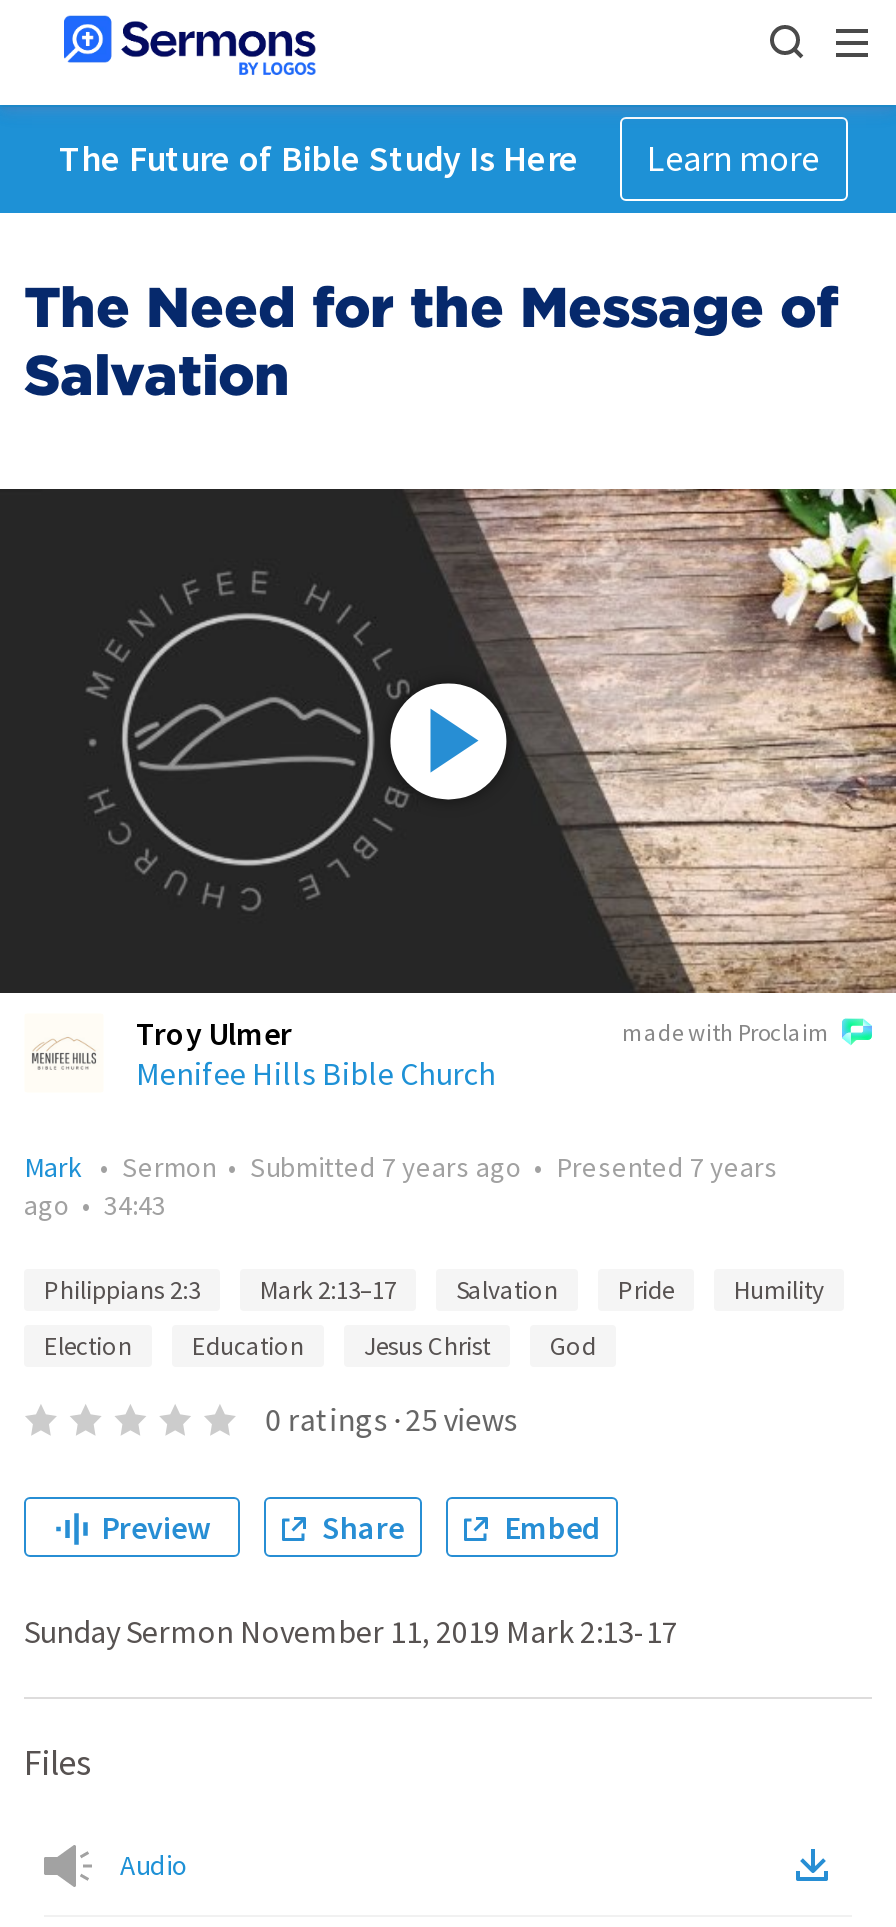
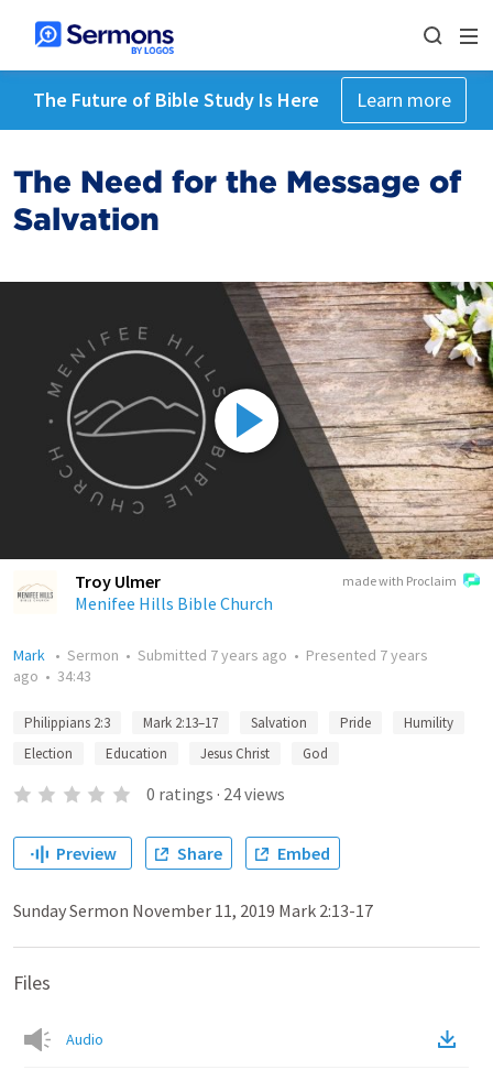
[265,1399,517,1439] 0 ratings · 25 views -> [146,783,285,805] 0 ratings · 24 views

